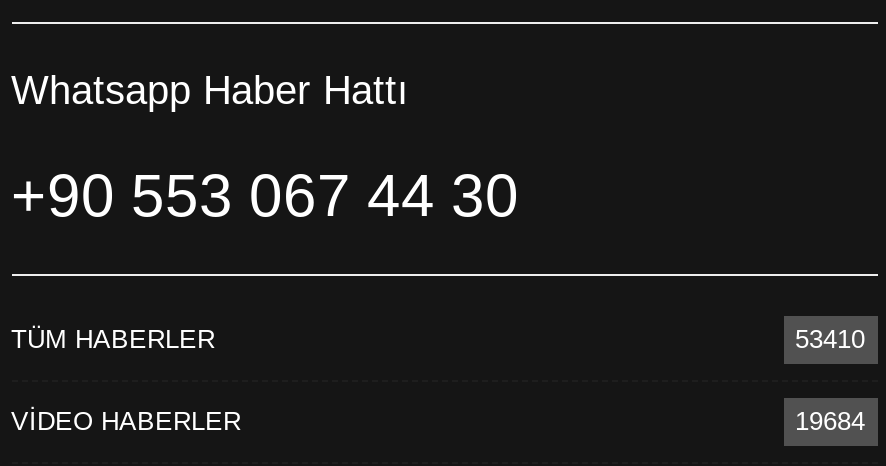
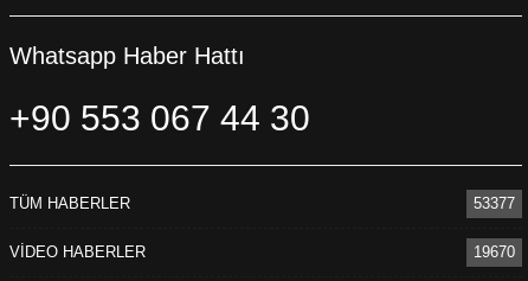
[795,325,865,355] 53410 -> [473,195,514,213] 53377
[795,407,865,437] 19684 -> [473,243,514,261] 19670

